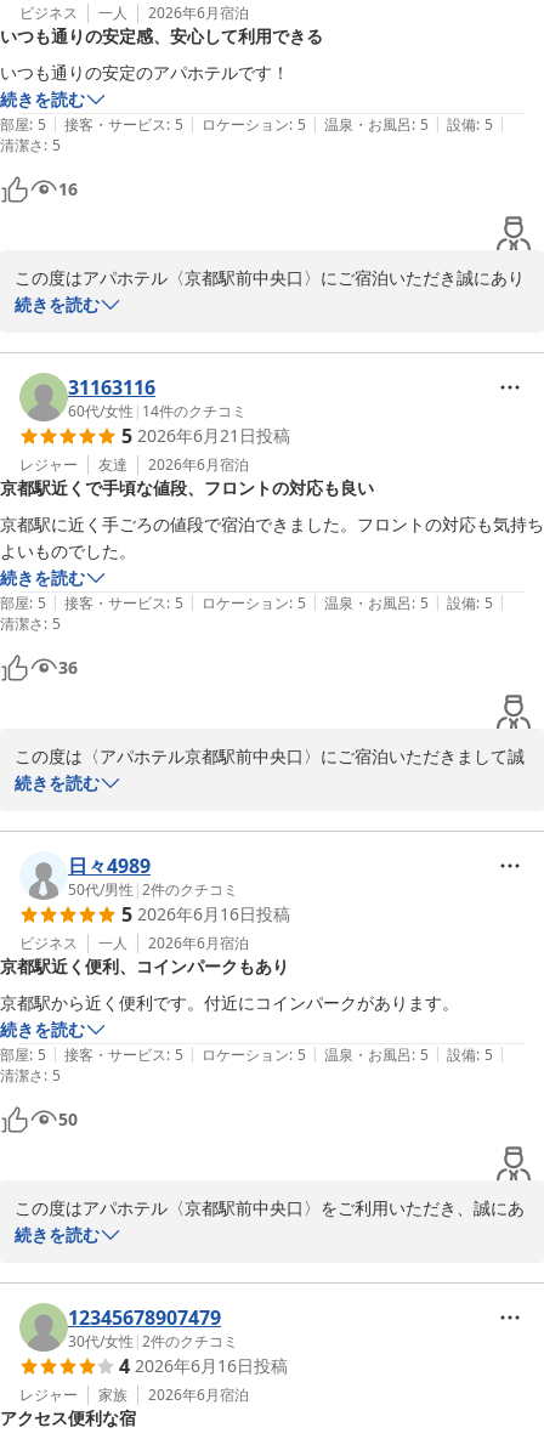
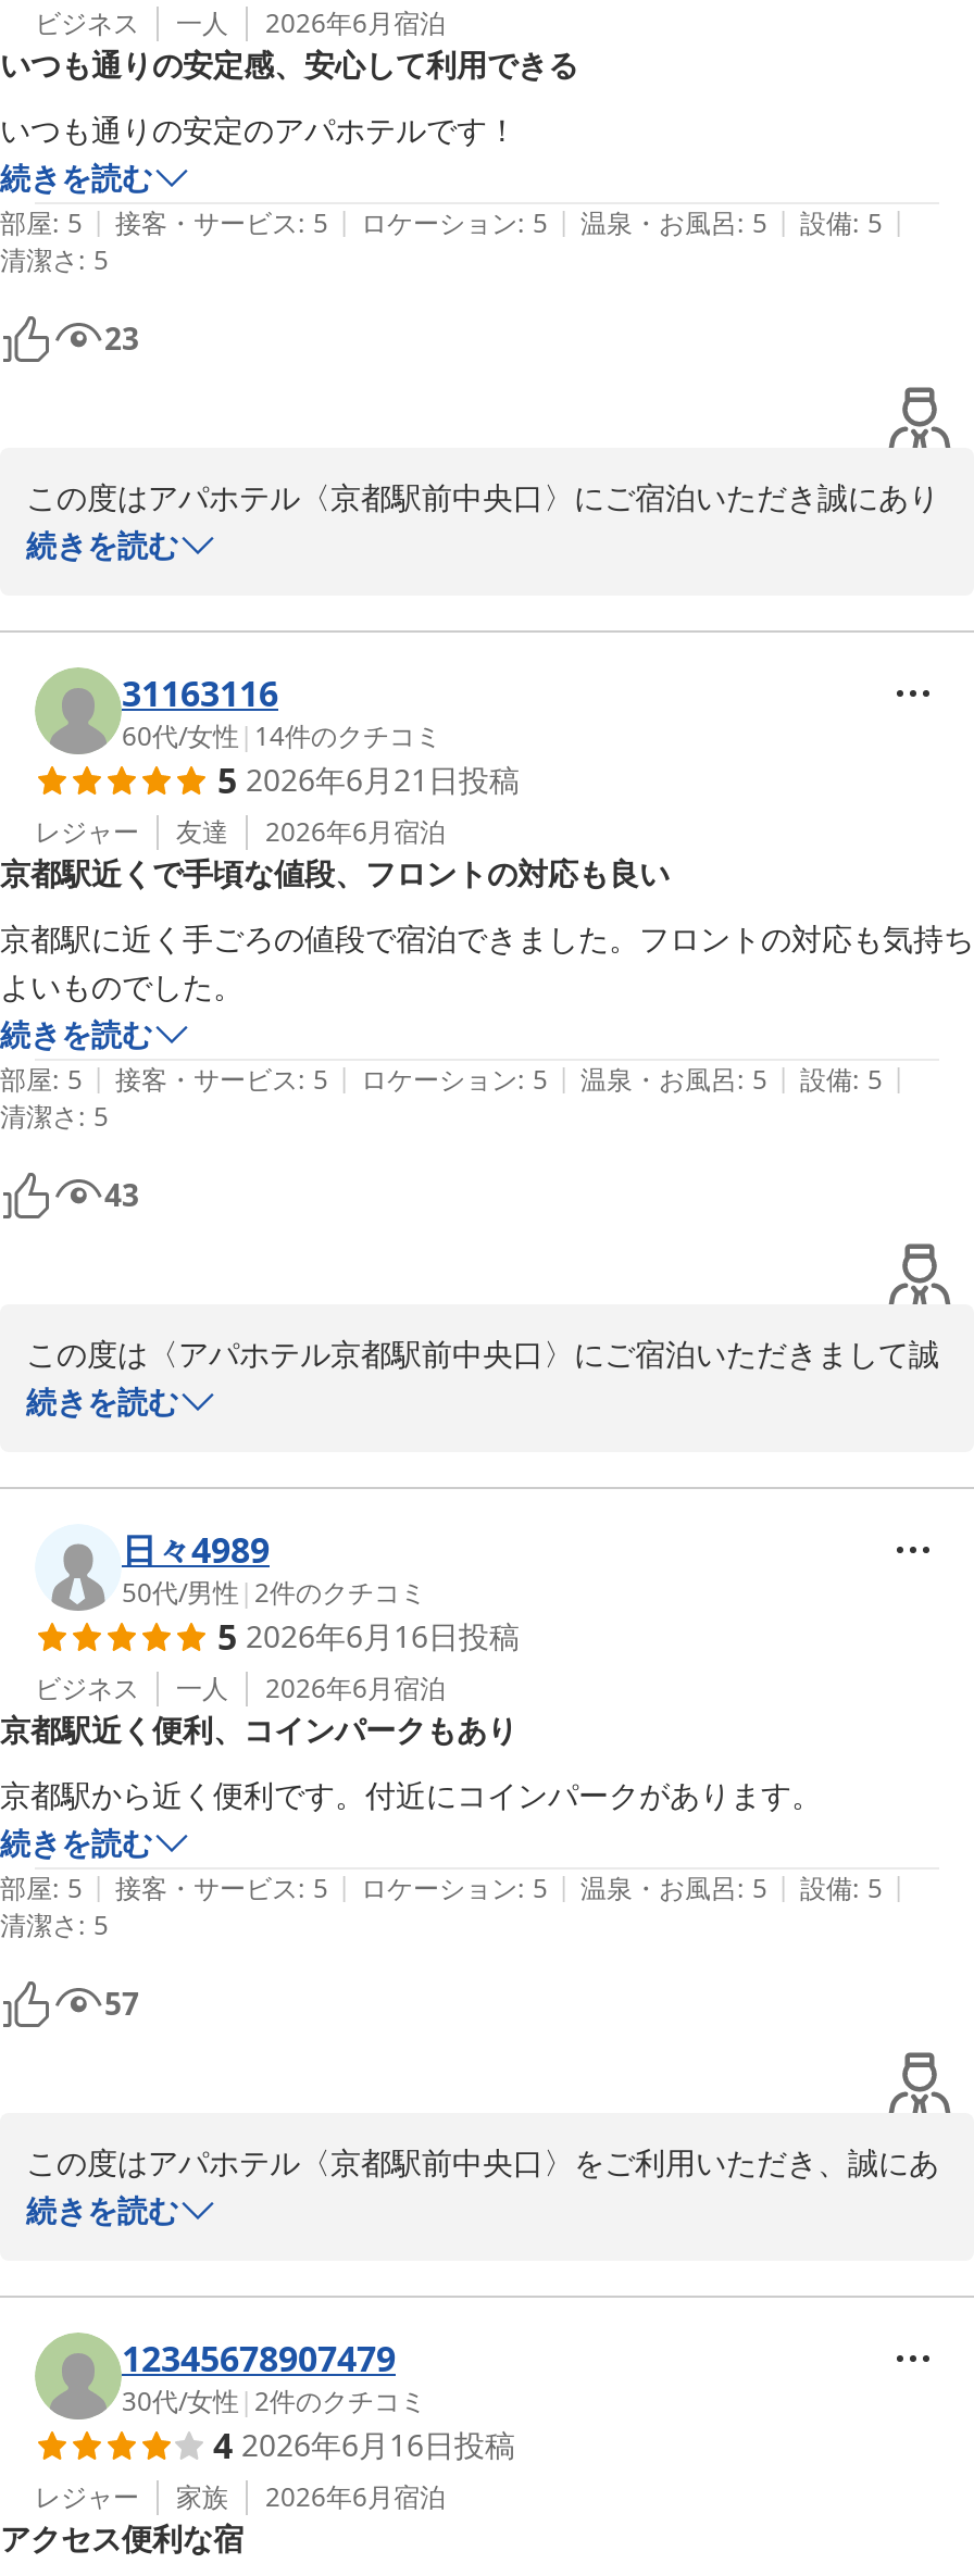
[58,177,78,200] 16 -> [104,317,139,359] 23
[58,656,78,679] 36 -> [104,1174,139,1215] 43
[58,1107,78,1131] 50 -> [104,1983,139,2024] 57

